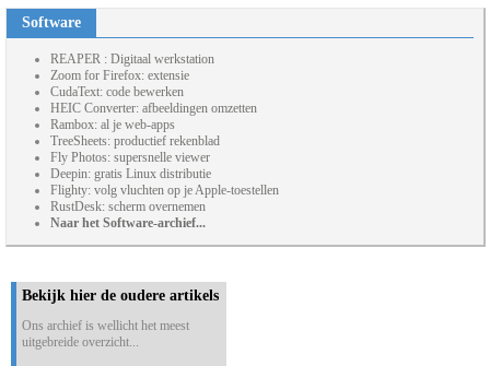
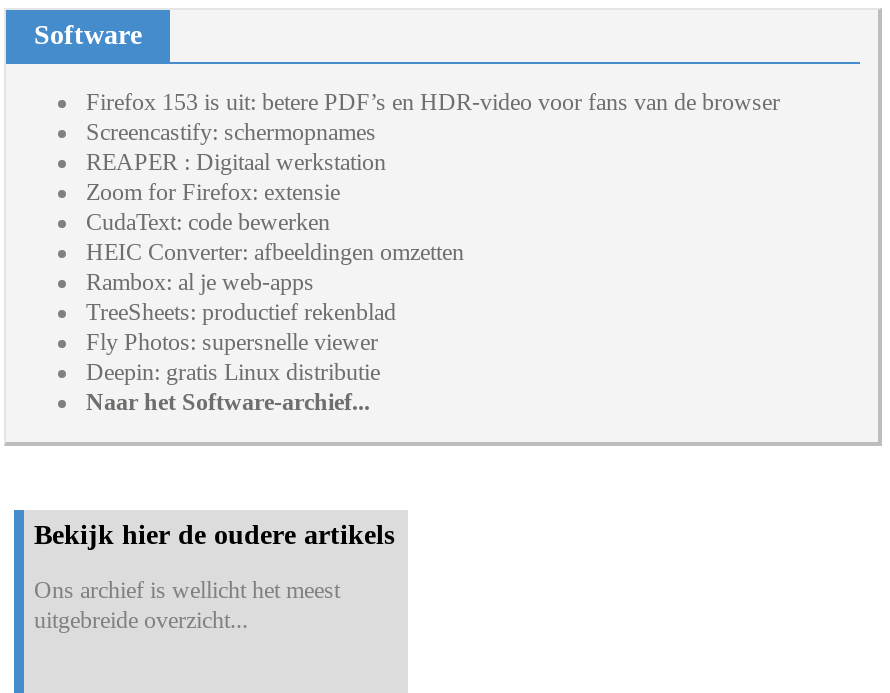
none -> [86,88,780,146] Firefox 153 is uit: betere PDF’s en HDR-video voor fans van de browser | Screencastify: schermopnames
moved [50,52,257,182] -> [86,148,464,386]: REAPER : Digitaal werkstation | Zoom for Firefox: extensie | CudaText: code bewerken | HEIC Converter: afbeeldingen omzetten | Rambox: al je web-apps | TreeSheets: productief rekenblad | Fly Photos: supersnelle viewer | Deepin: gratis Linux distributie
[50,183,279,214] Flighty: volg vluchten op je Apple-toestellen | RustDesk: scherm overnemen -> none

